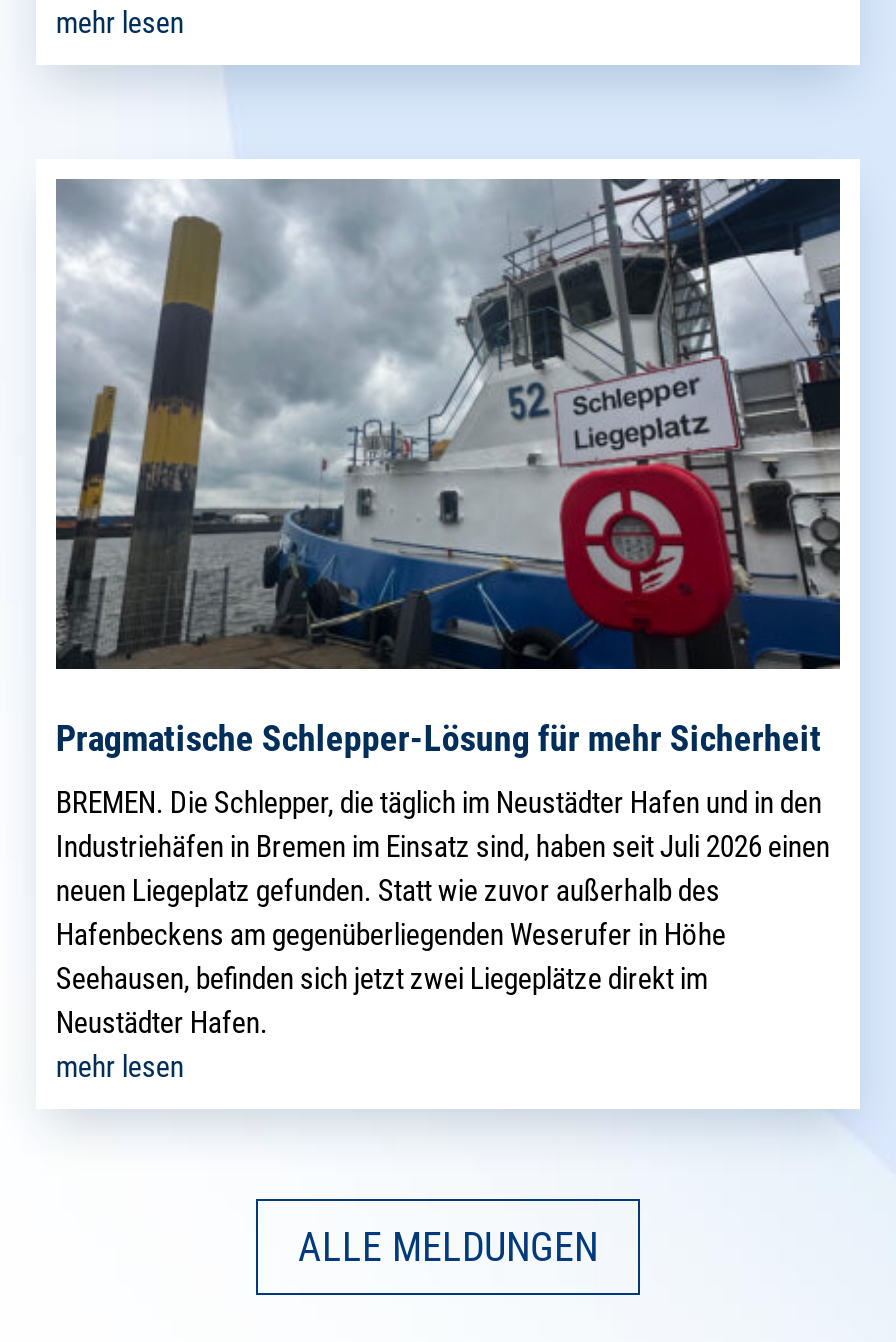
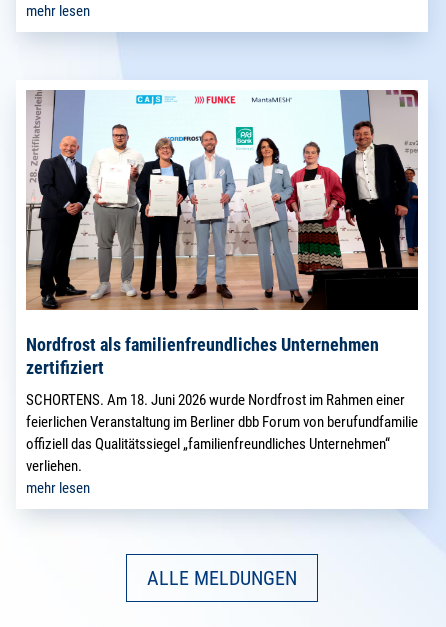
[54,178,842,760] [image] | Pragmatische Schlepper-Lösung für mehr Sicherheit -> [26,89,419,378] [image] | Nordfrost als familienfreundliches Unternehmen | zertifiziert
[56,786,830,1042] BREMEN. Die Schlepper, die täglich im Neustädter Hafen und in den | Industriehäfen in Bremen im Einsatz sind, haben seit Juli 2026 einen | neuen Liegeplatz gefunden. Statt wie zuvor außerhalb des | Hafenbeckens am gegenüberliegenden Weserufer in Höhe | Seehausen, befinden sich jetzt zwei Liegeplätze direkt im | Neustädter Hafen. -> [26,391,418,475] SCHORTENS. Am 18. Juni 2026 wurde Nordfrost im Rahmen einer | feierlichen Veranstaltung im Berliner dbb Forum von berufundfamilie | offiziell das Qualitätssiegel „familienfreundliches Unternehmen“ | verliehen.

